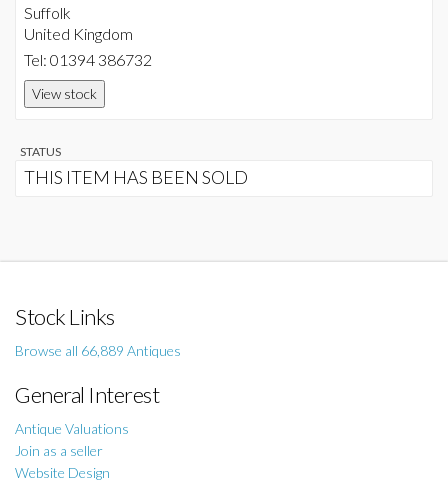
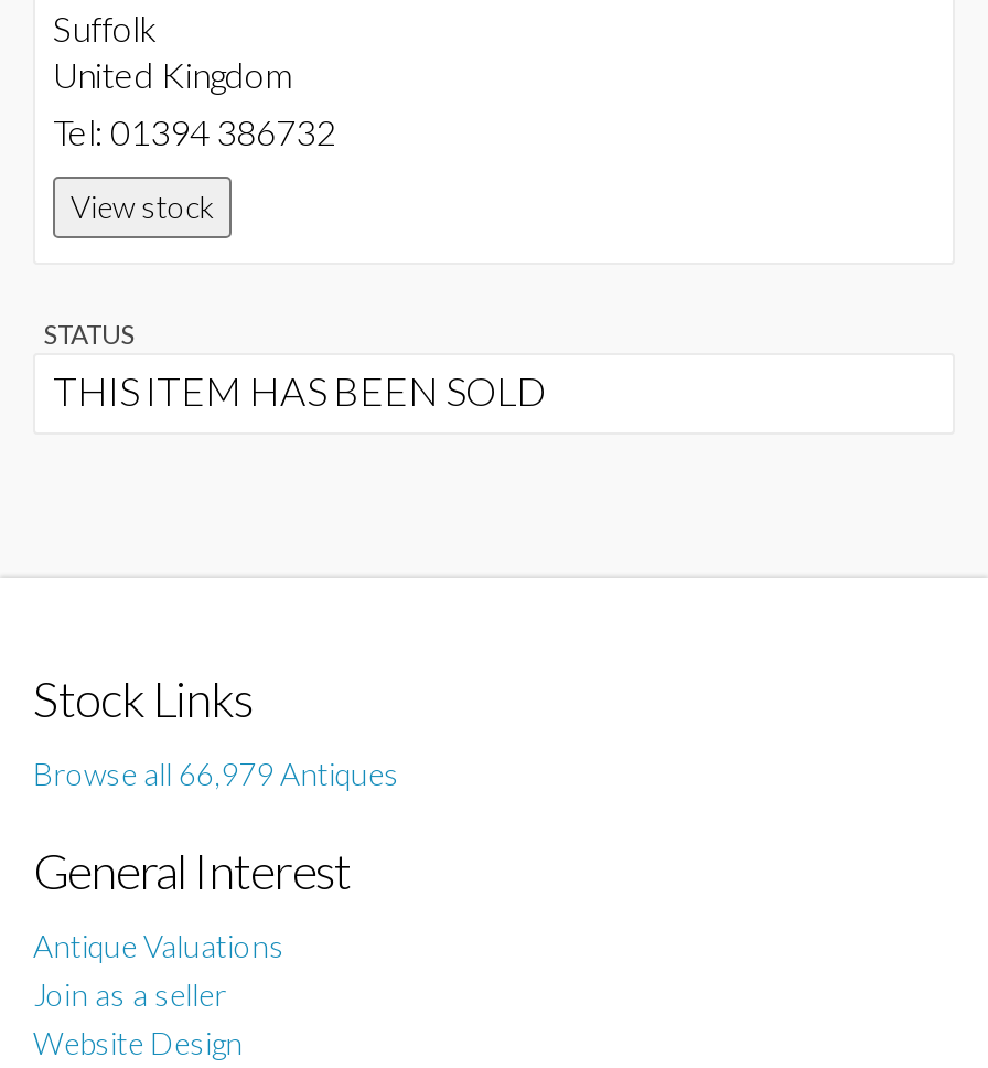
[15,342,181,359] Browse all 66,889 Antiques -> [33,754,399,792] Browse all 66,979 Antiques

